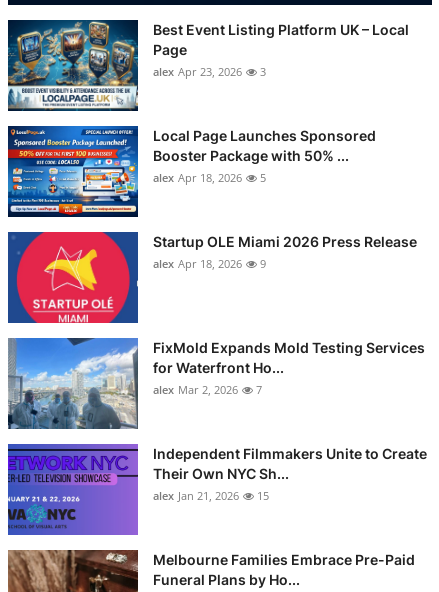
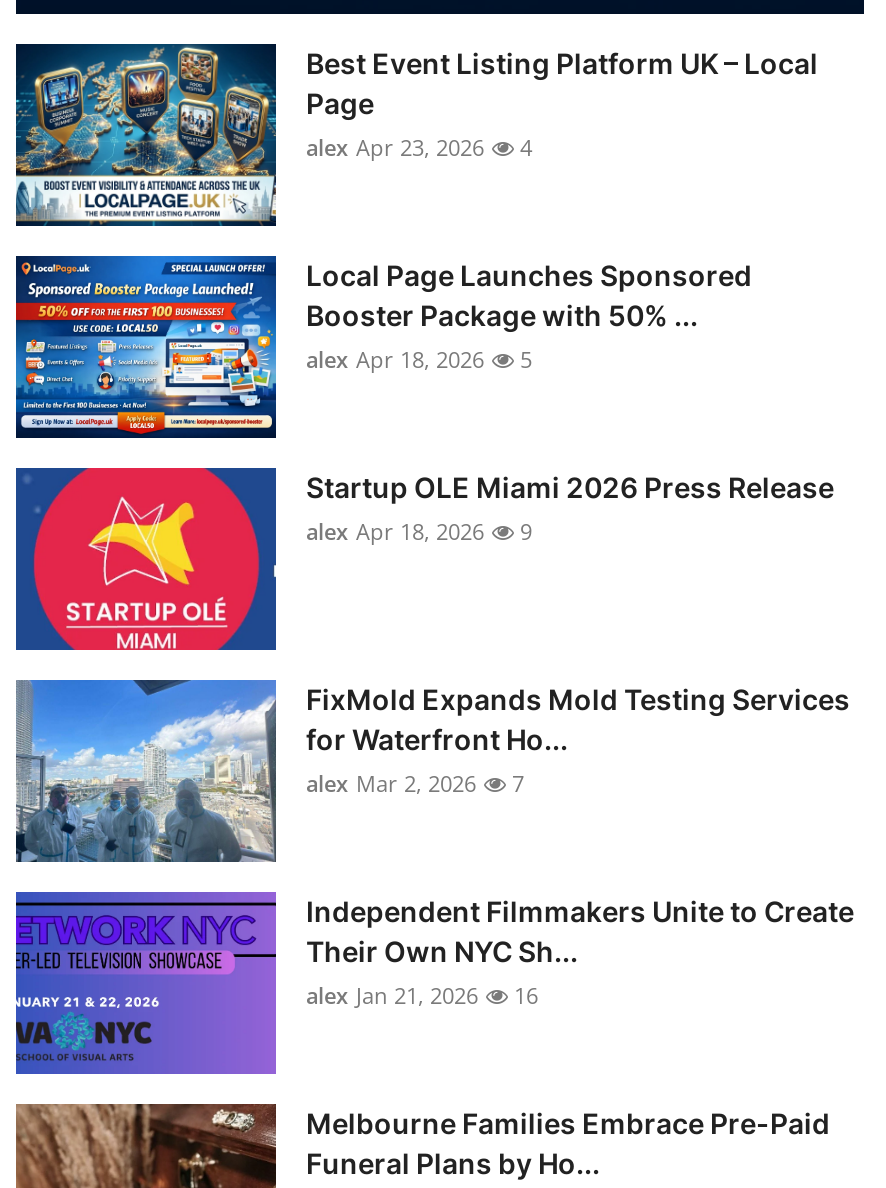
[153,64,266,79] alex Apr 23, 2026 3 -> [306,132,532,162] alex Apr 23, 2026 4
[153,488,269,503] alex Jan 21, 2026 15 -> [306,980,538,1010] alex Jan 21, 2026 16

